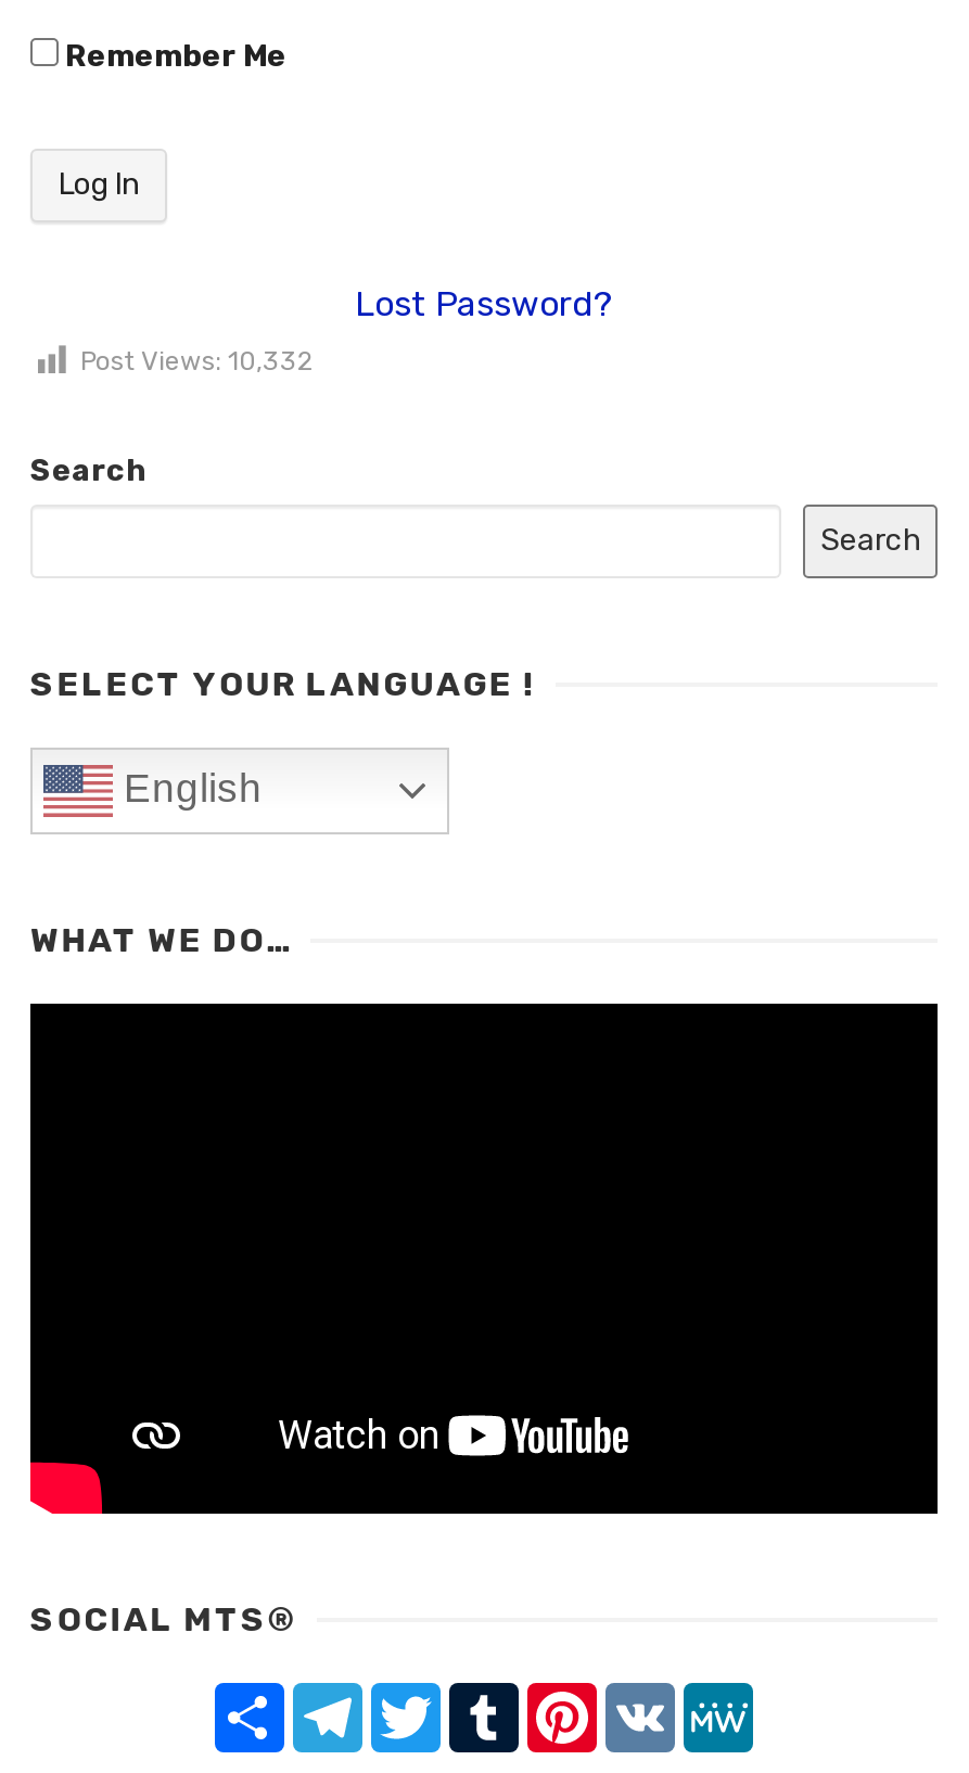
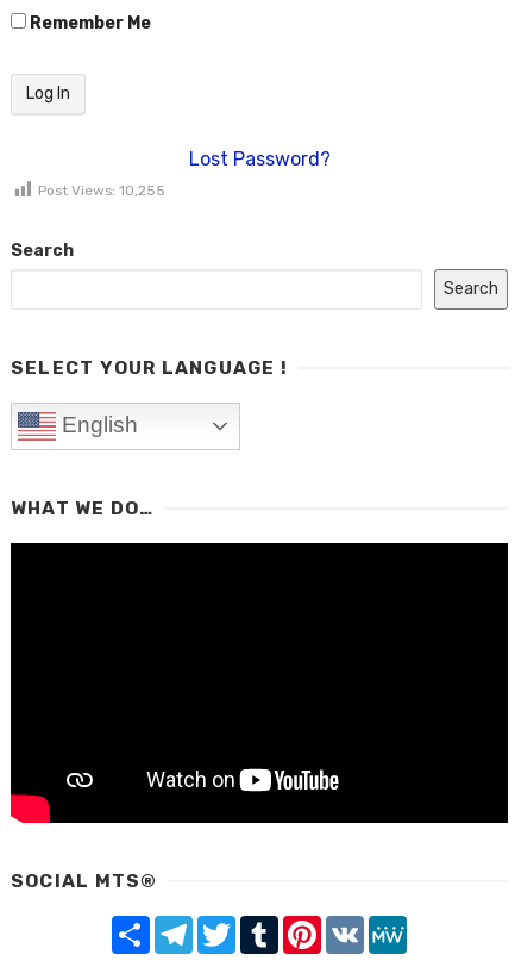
[80,347,313,377] Post Views: 10,332 -> [38,183,165,199] Post Views: 10,255

